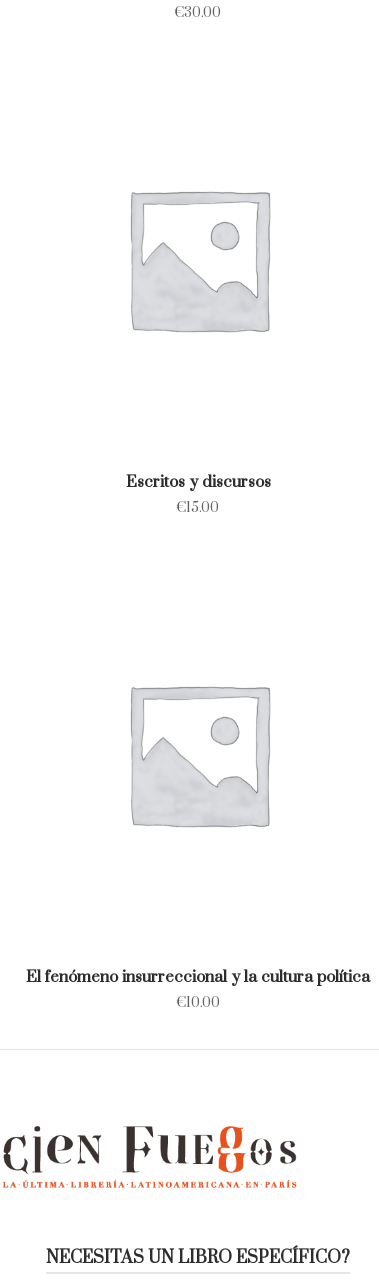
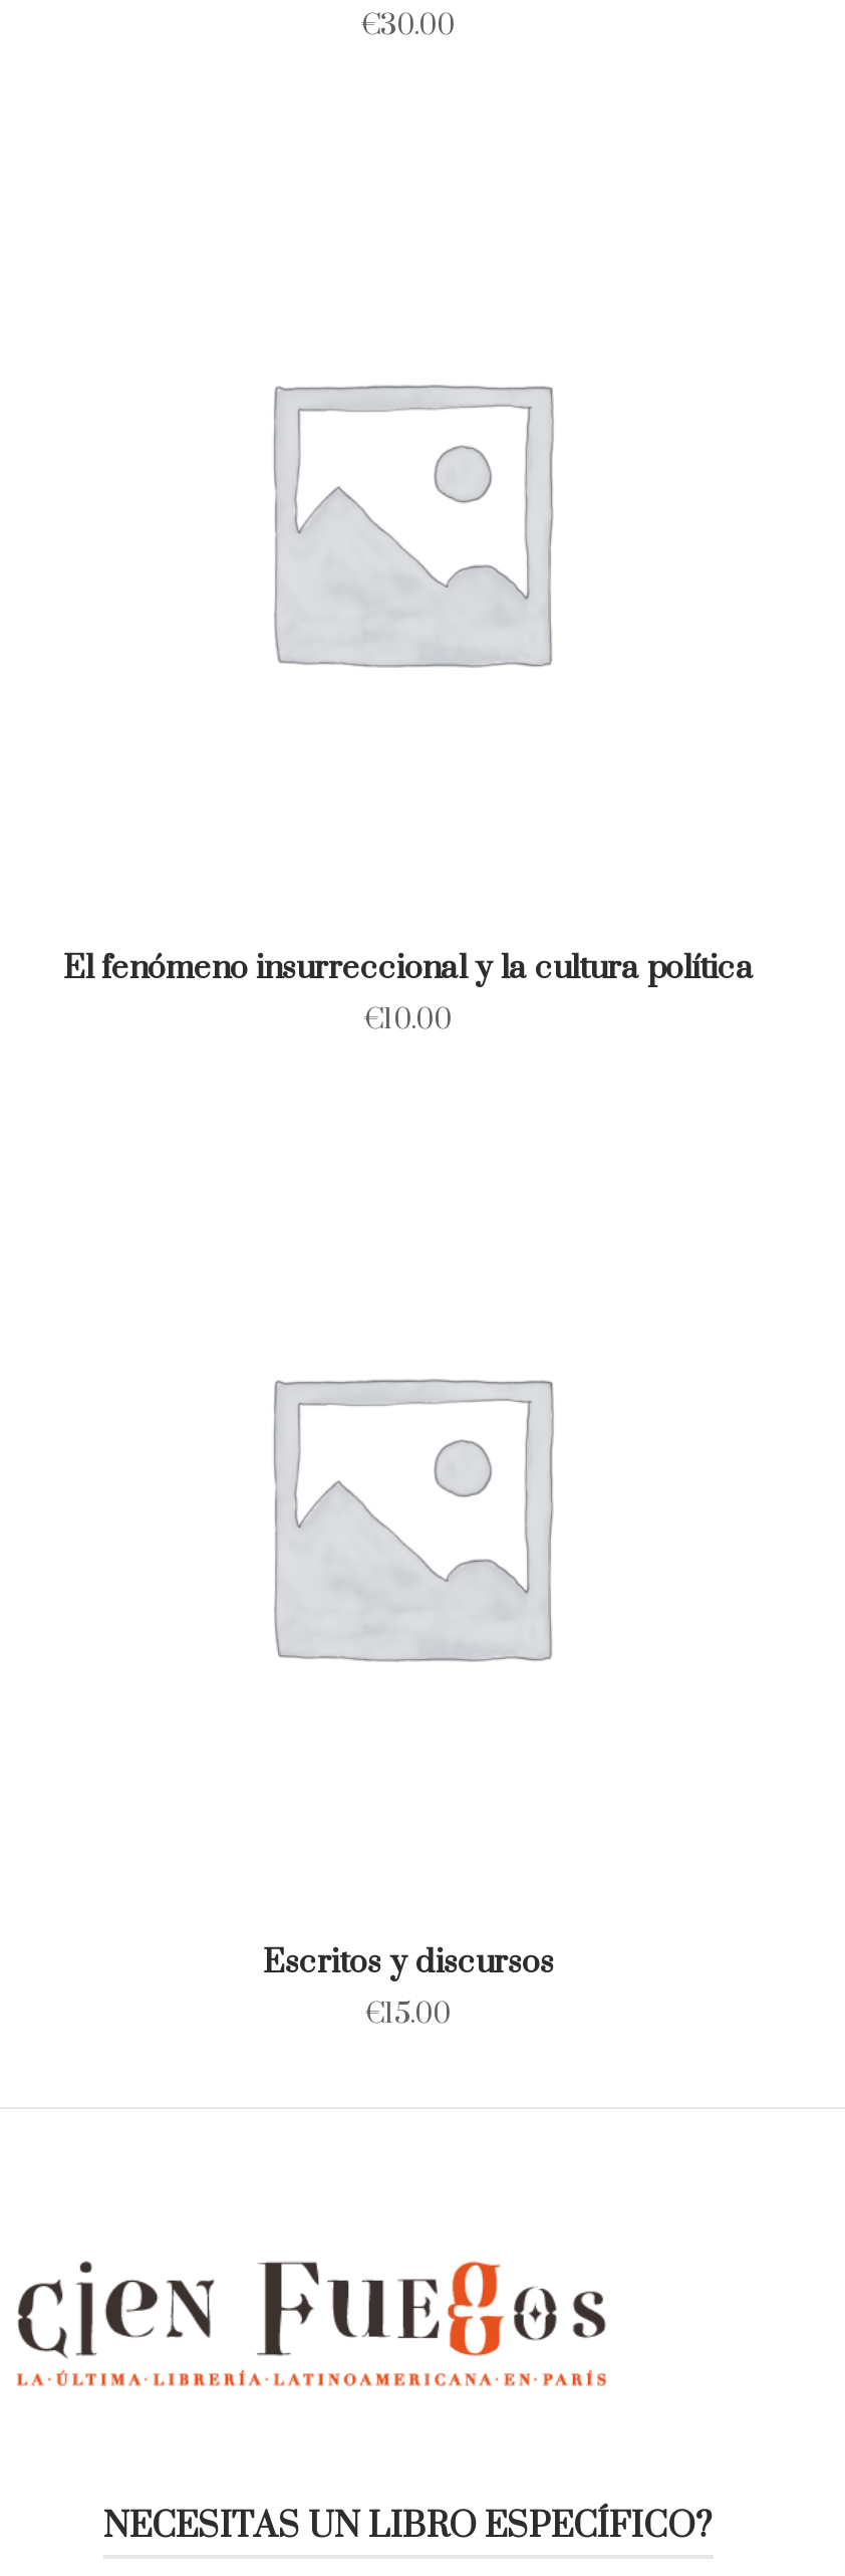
moved [125,472,270,517] -> [263,1942,554,2033]: Escritos y discursos | €15.00
moved [26,967,370,1012] -> [63,948,754,1039]: El fenómeno insurreccional y la cultura política | €10.00

